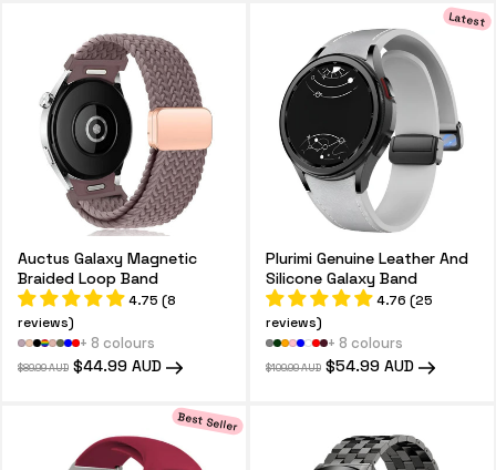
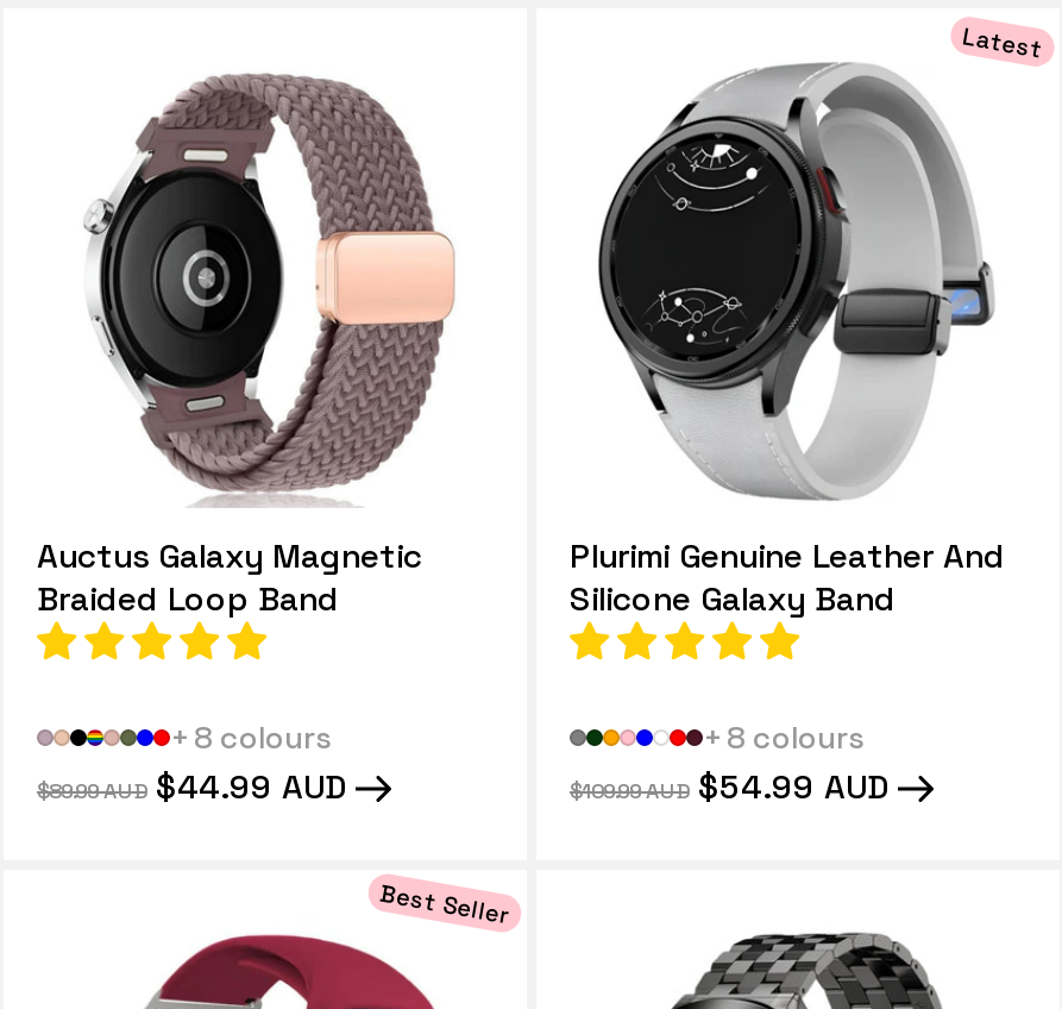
[18,291,176,331] 4.75 (8 | reviews) -> none
[266,291,433,331] 4.76 (25 | reviews) -> none

